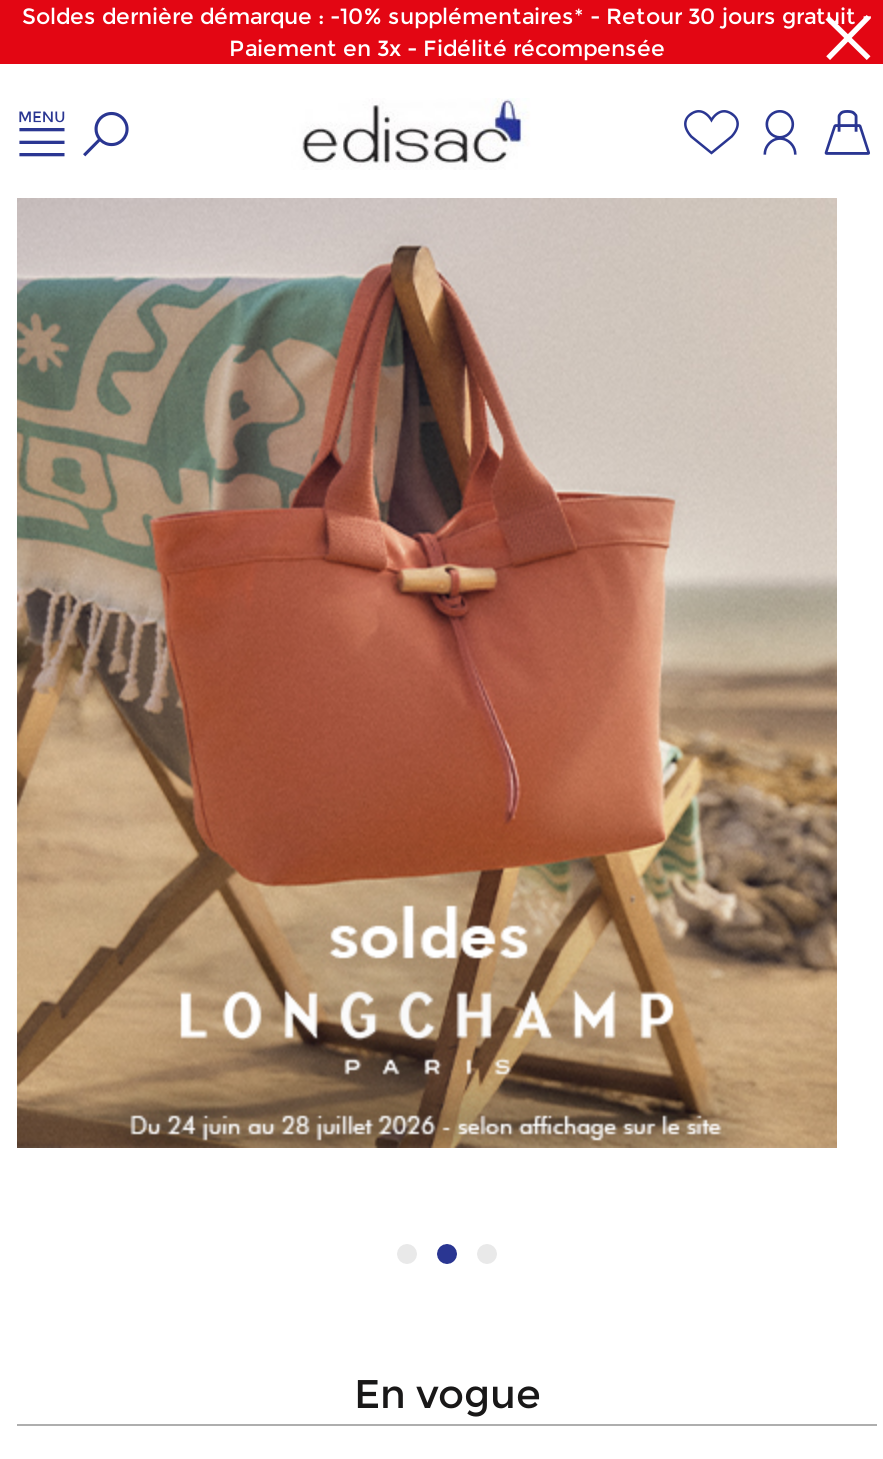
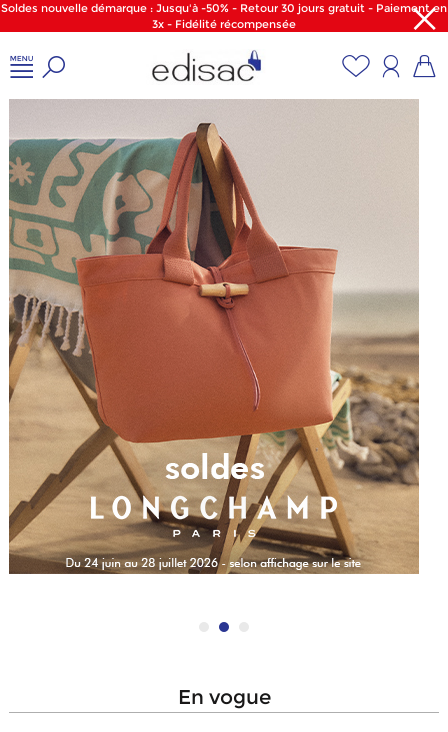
[22,2,872,62] Soldes dernière démarque : -10% supplémentaires* - Retour 30 jours gratuit - | Paiement en 3x - Fidélité récompensée -> [1,1,447,31] Soldes nouvelle démarque : Jusqu'à -50% - Retour 30 jours gratuit - Paiement en | 3x - Fidélité récompensée

